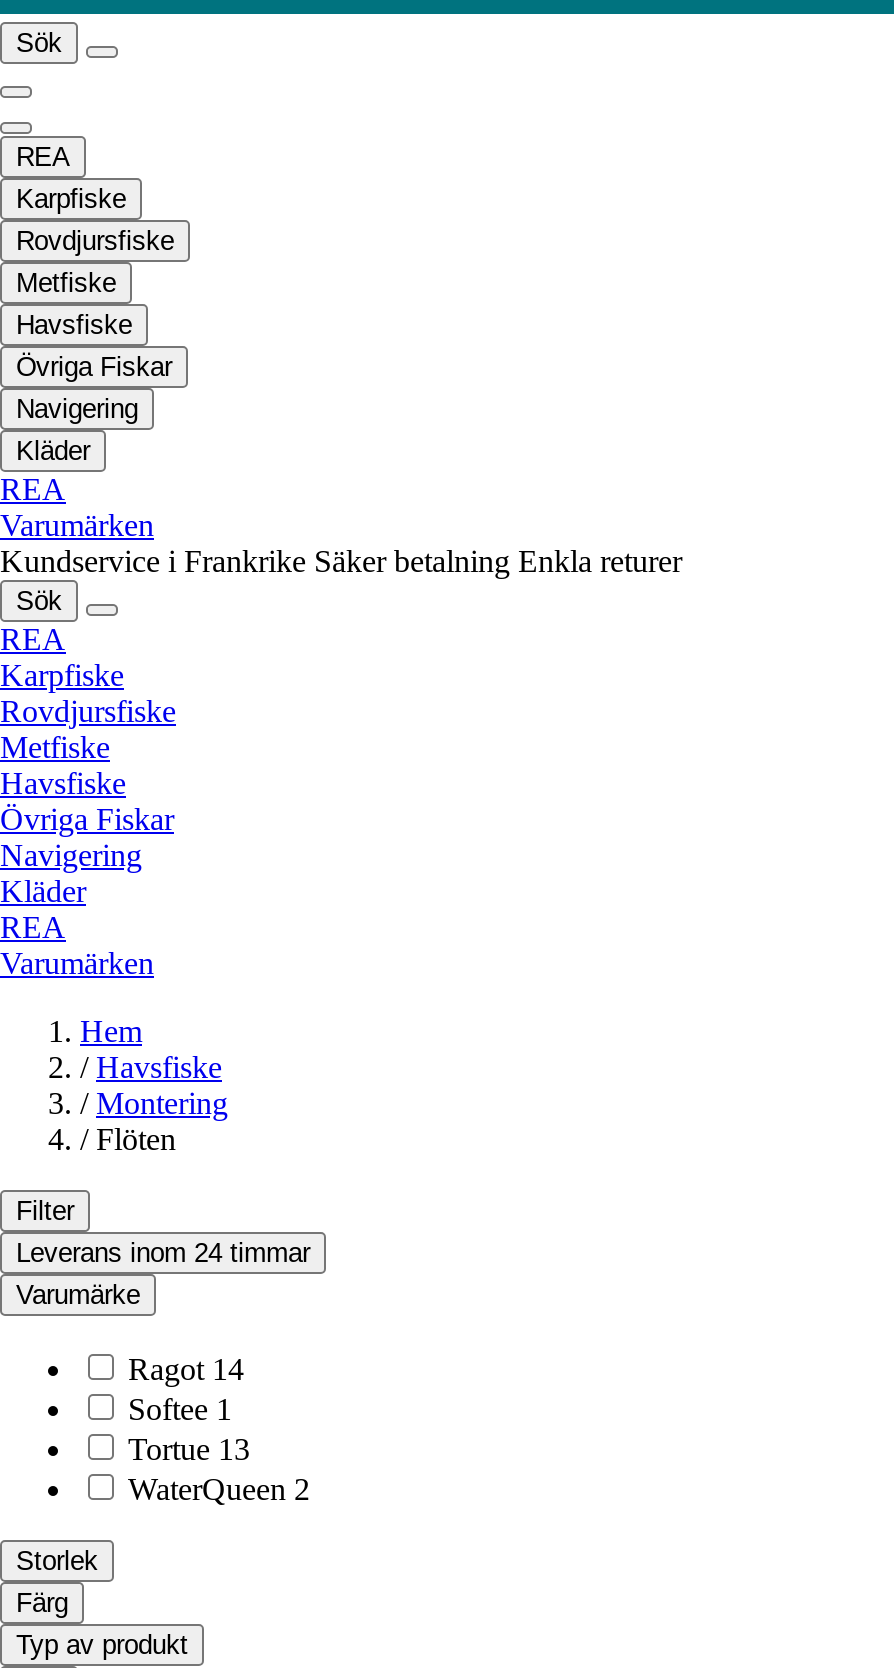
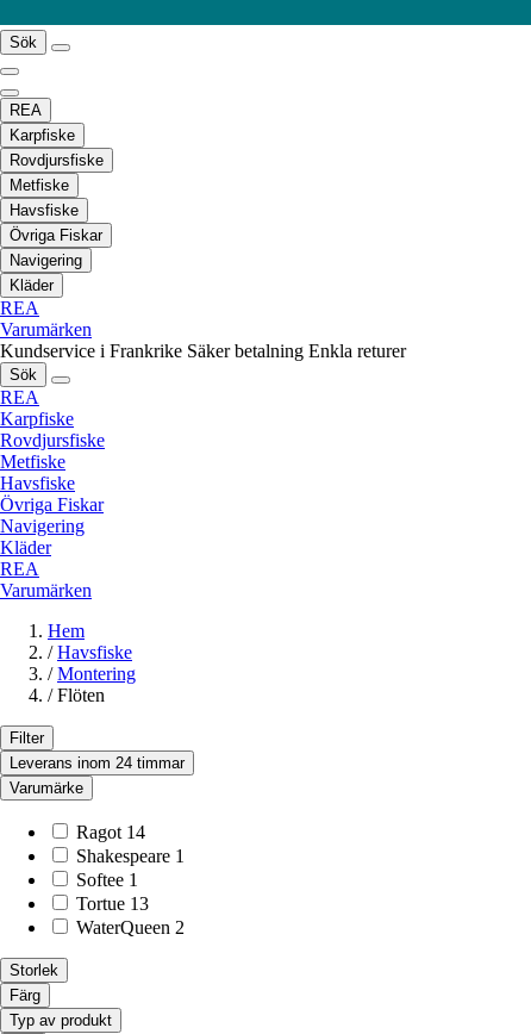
none -> [76,845,185,866] Shakespeare 1

